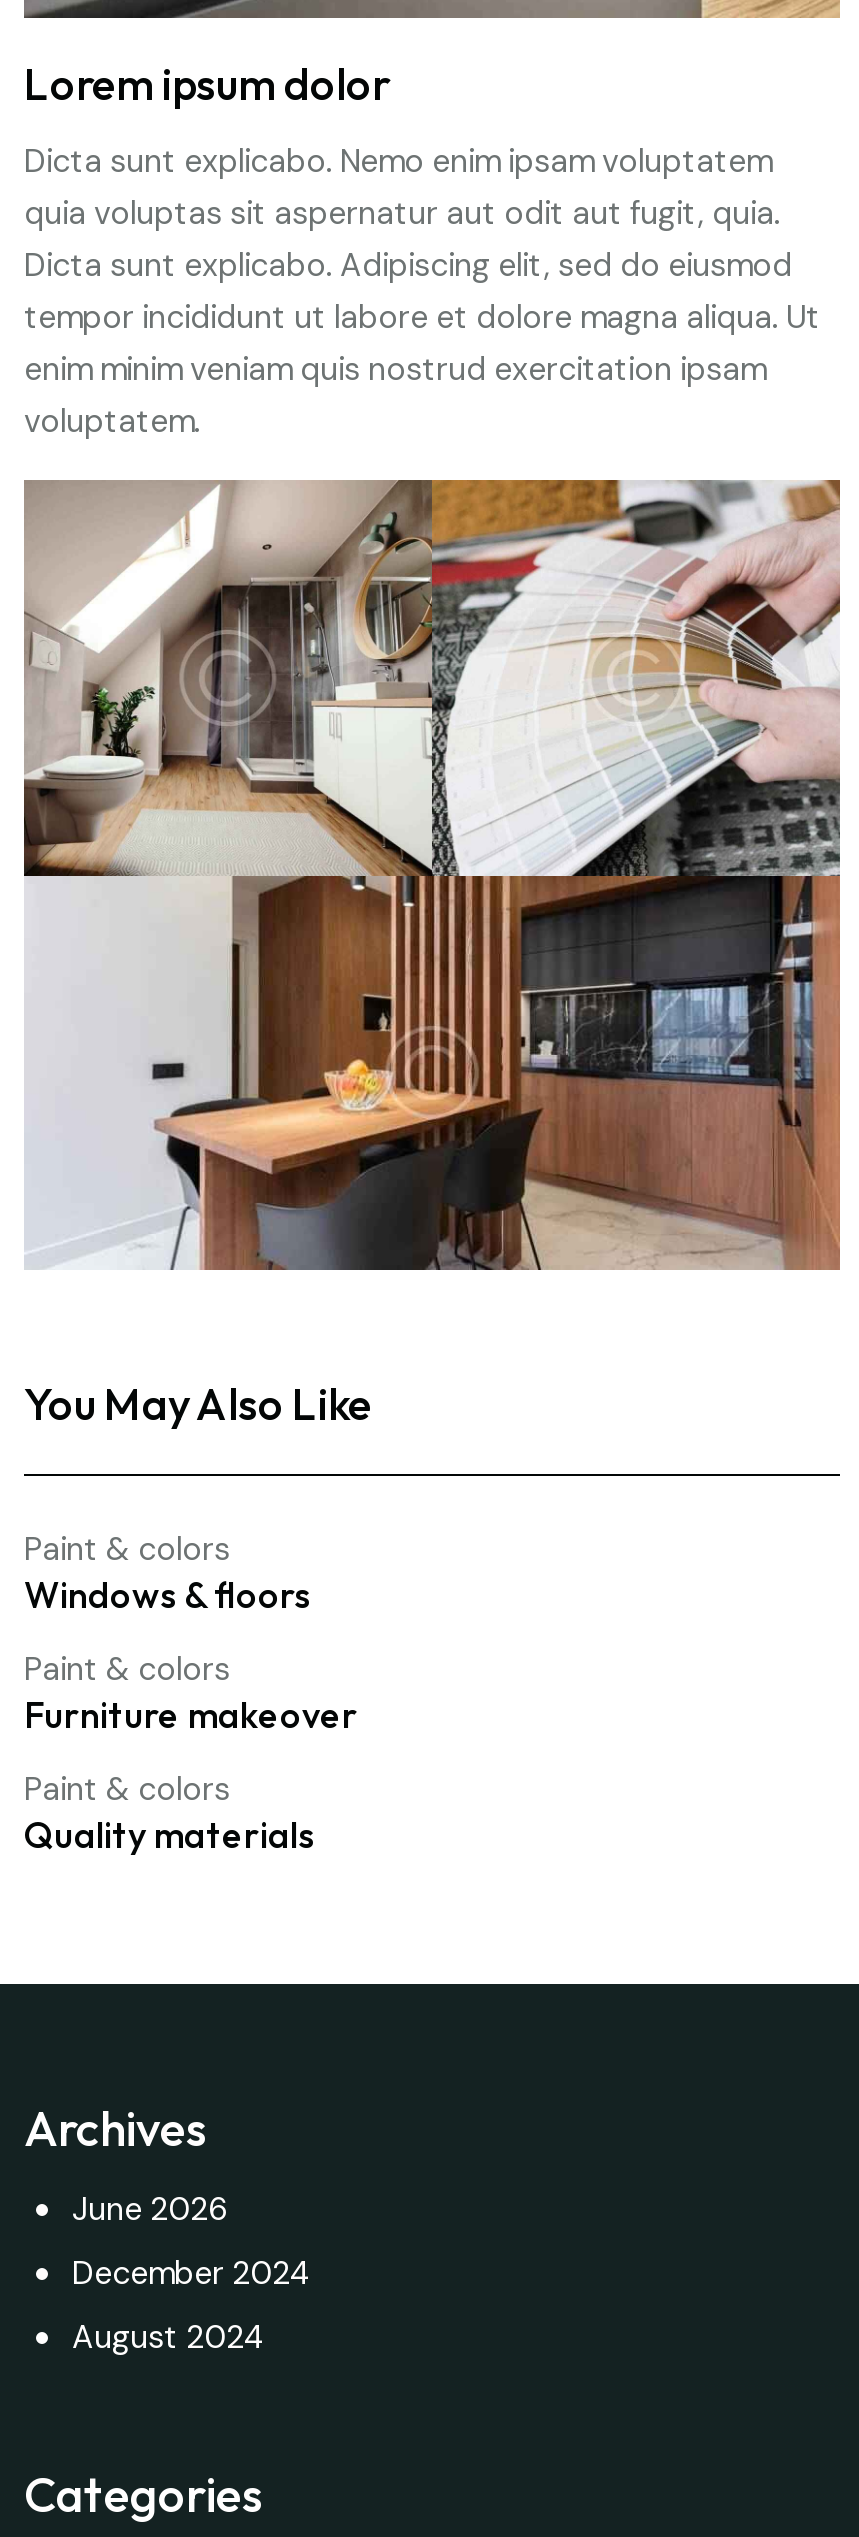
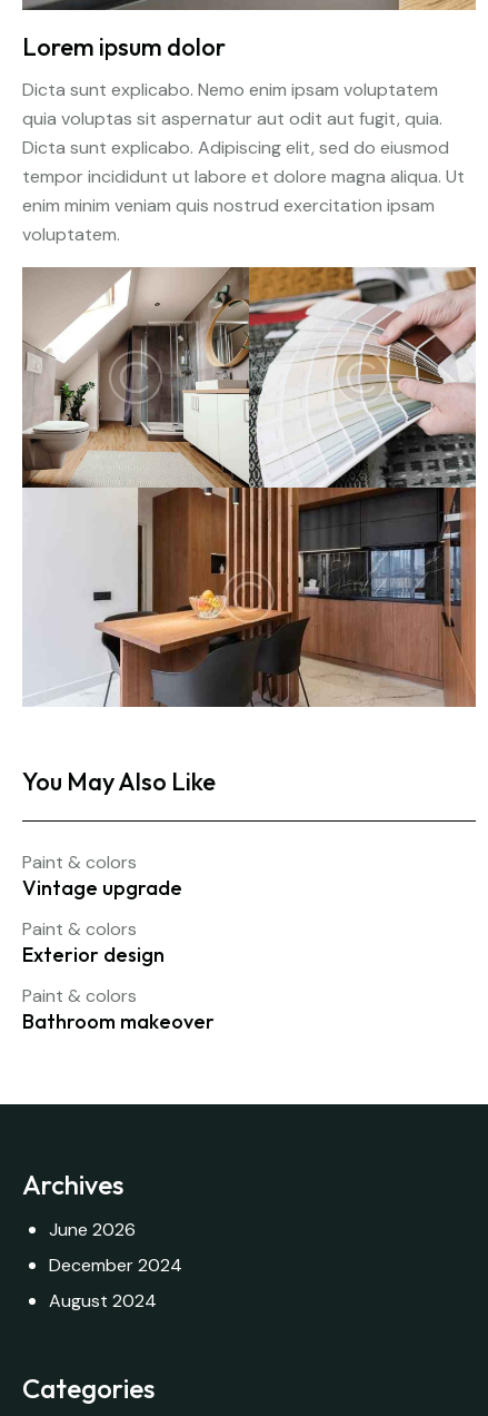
[24,1571,310,1617] Windows & floors -> [22,875,182,900] Vintage upgrade
[24,1691,358,1737] Furniture makeover -> [22,942,165,967] Exterior design
[24,1811,314,1857] Quality materials -> [22,1008,215,1034] Bathroom makeover

